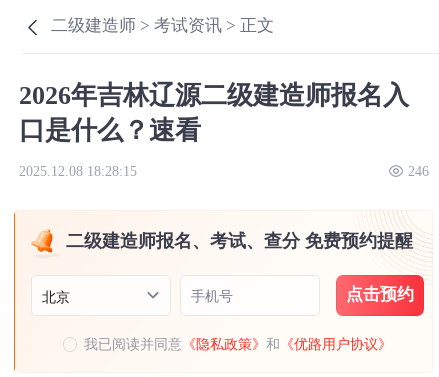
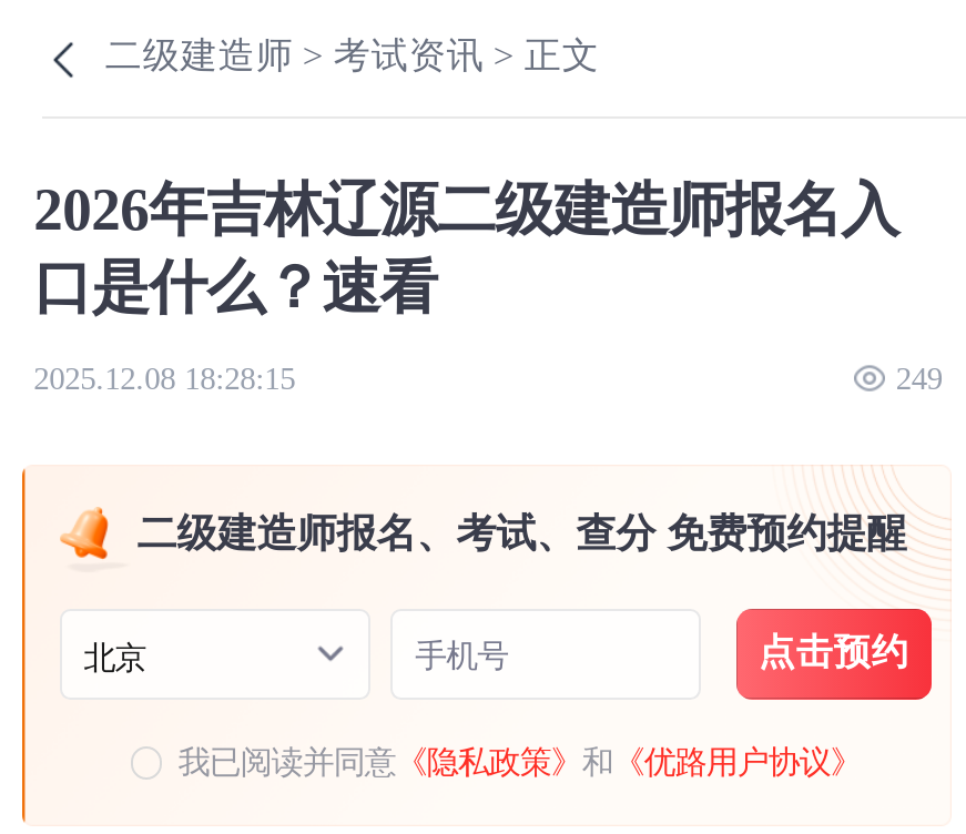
[408,163,429,179] 246 -> [896,360,942,396] 249

